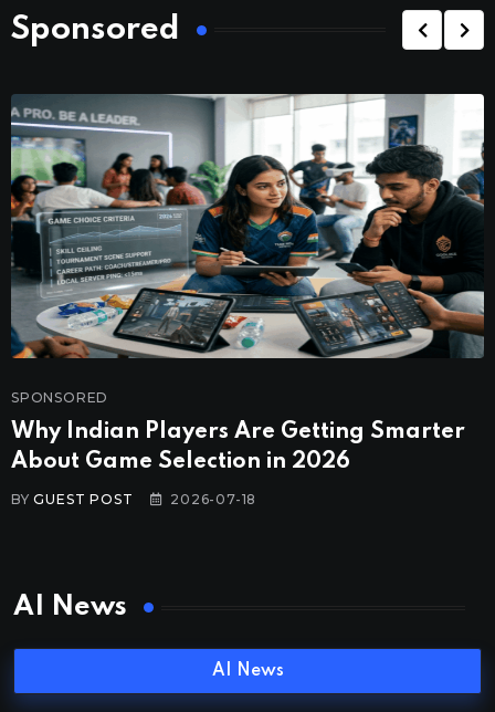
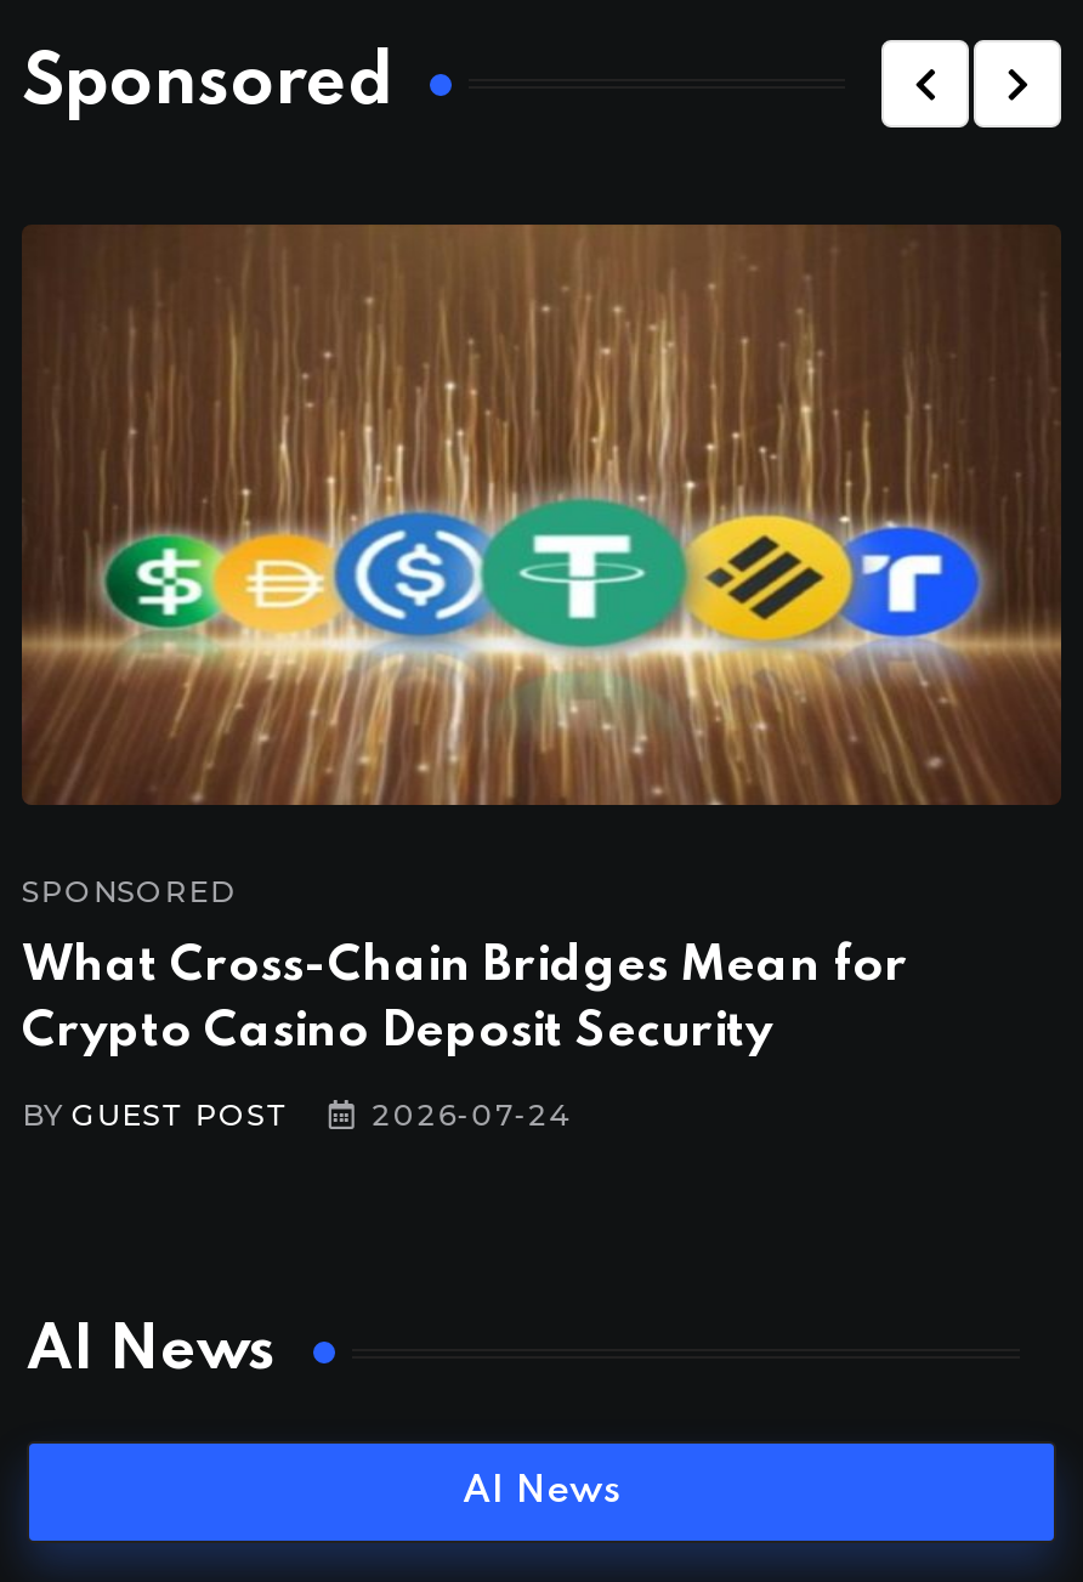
[10,93,485,359] [image] -> [22,225,1064,807] [image]
[11,421,465,473] Why Indian Players Are Getting Smarter | About Game Selection in 2026 -> [22,944,908,1058] What Cross-Chain Bridges Mean for | Crypto Casino Deposit Security
[170,491,257,508] 2026-07-18 -> [372,1097,571,1133] 2026-07-24

